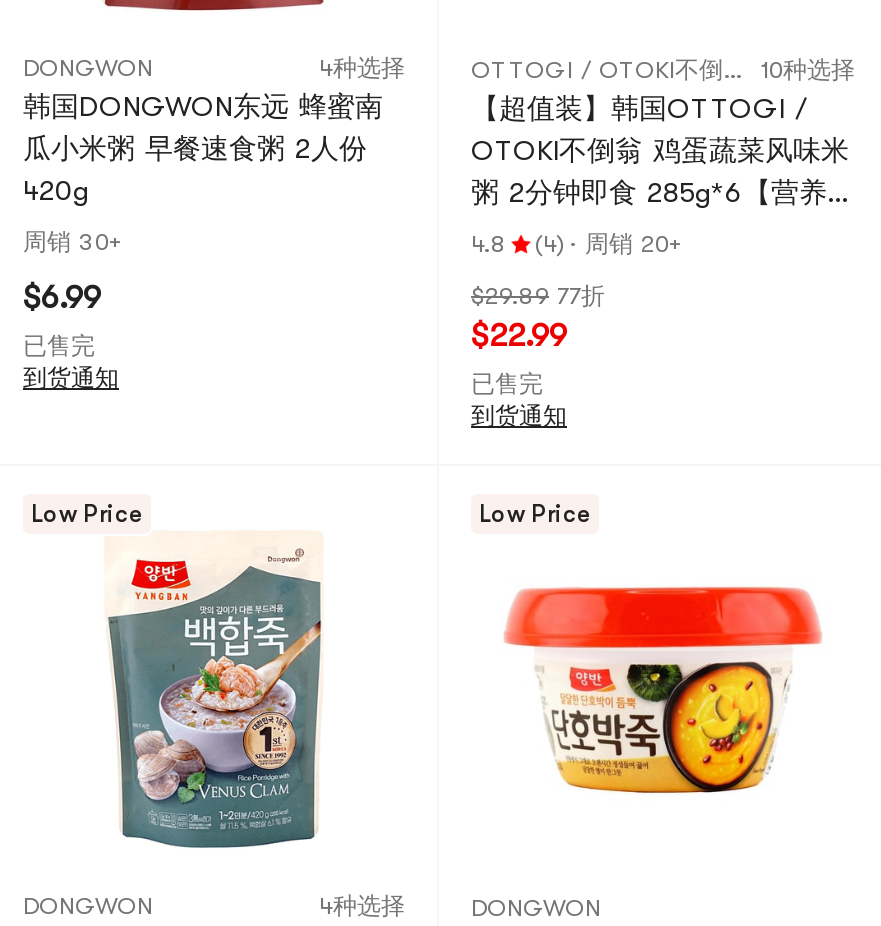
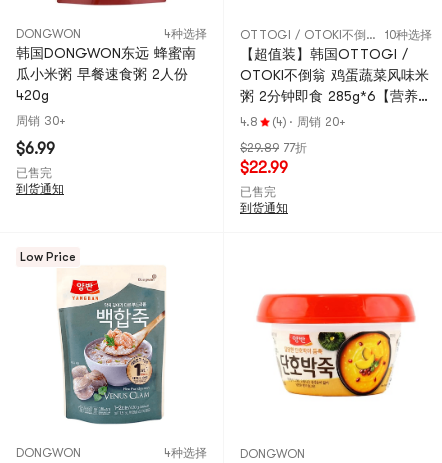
[479,500,591,528] Low Price -> none

